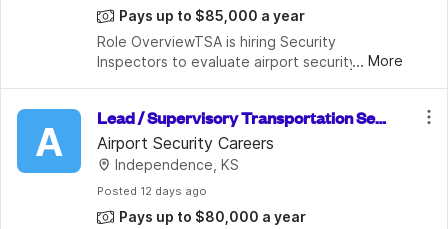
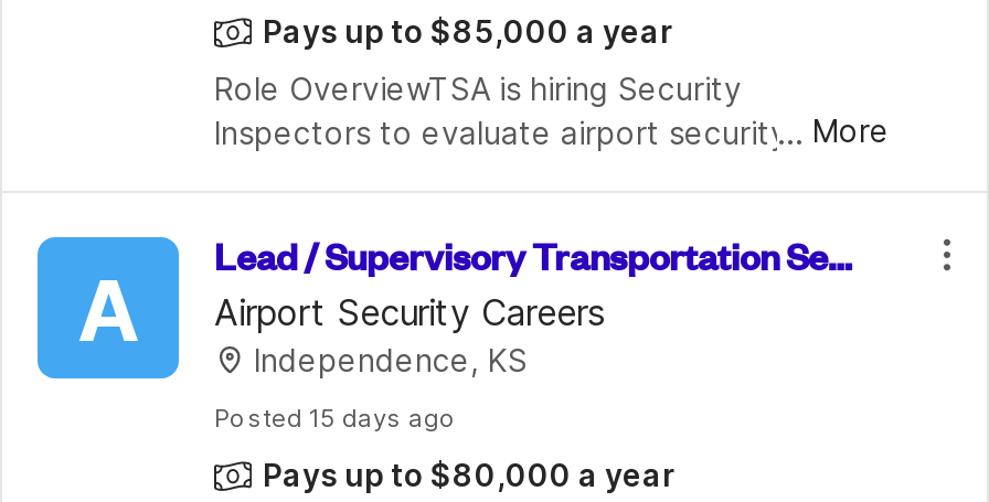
[97,184,207,198] Posted 12 days ago -> [214,402,457,433] Posted 15 days ago

